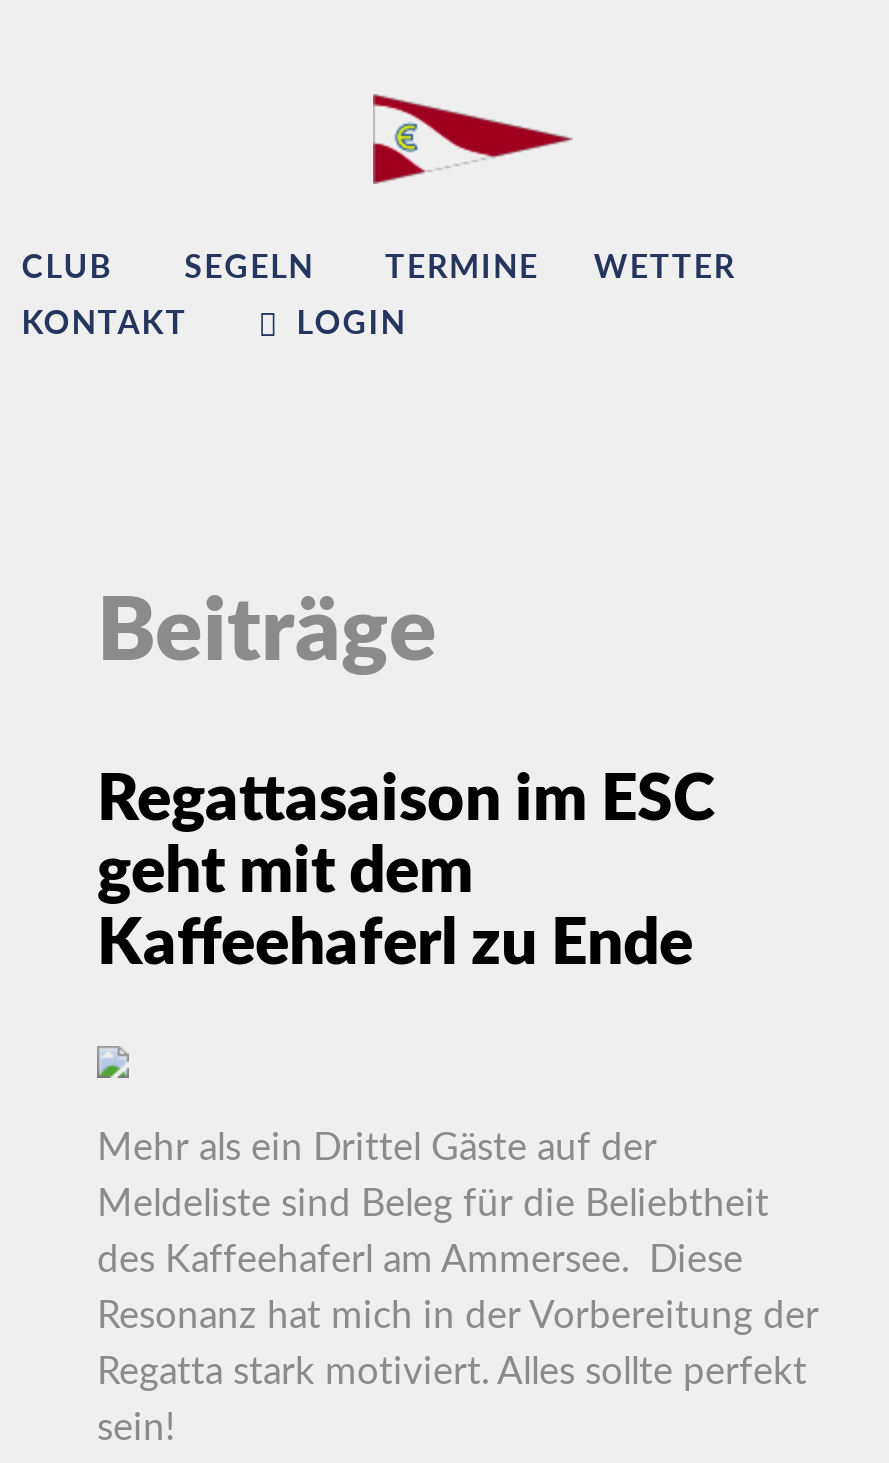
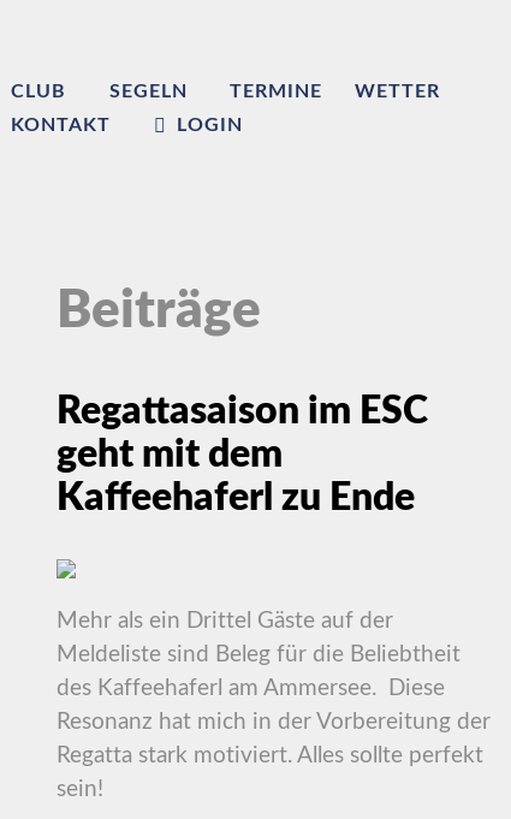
[371,92,573,186] [image] -> none

